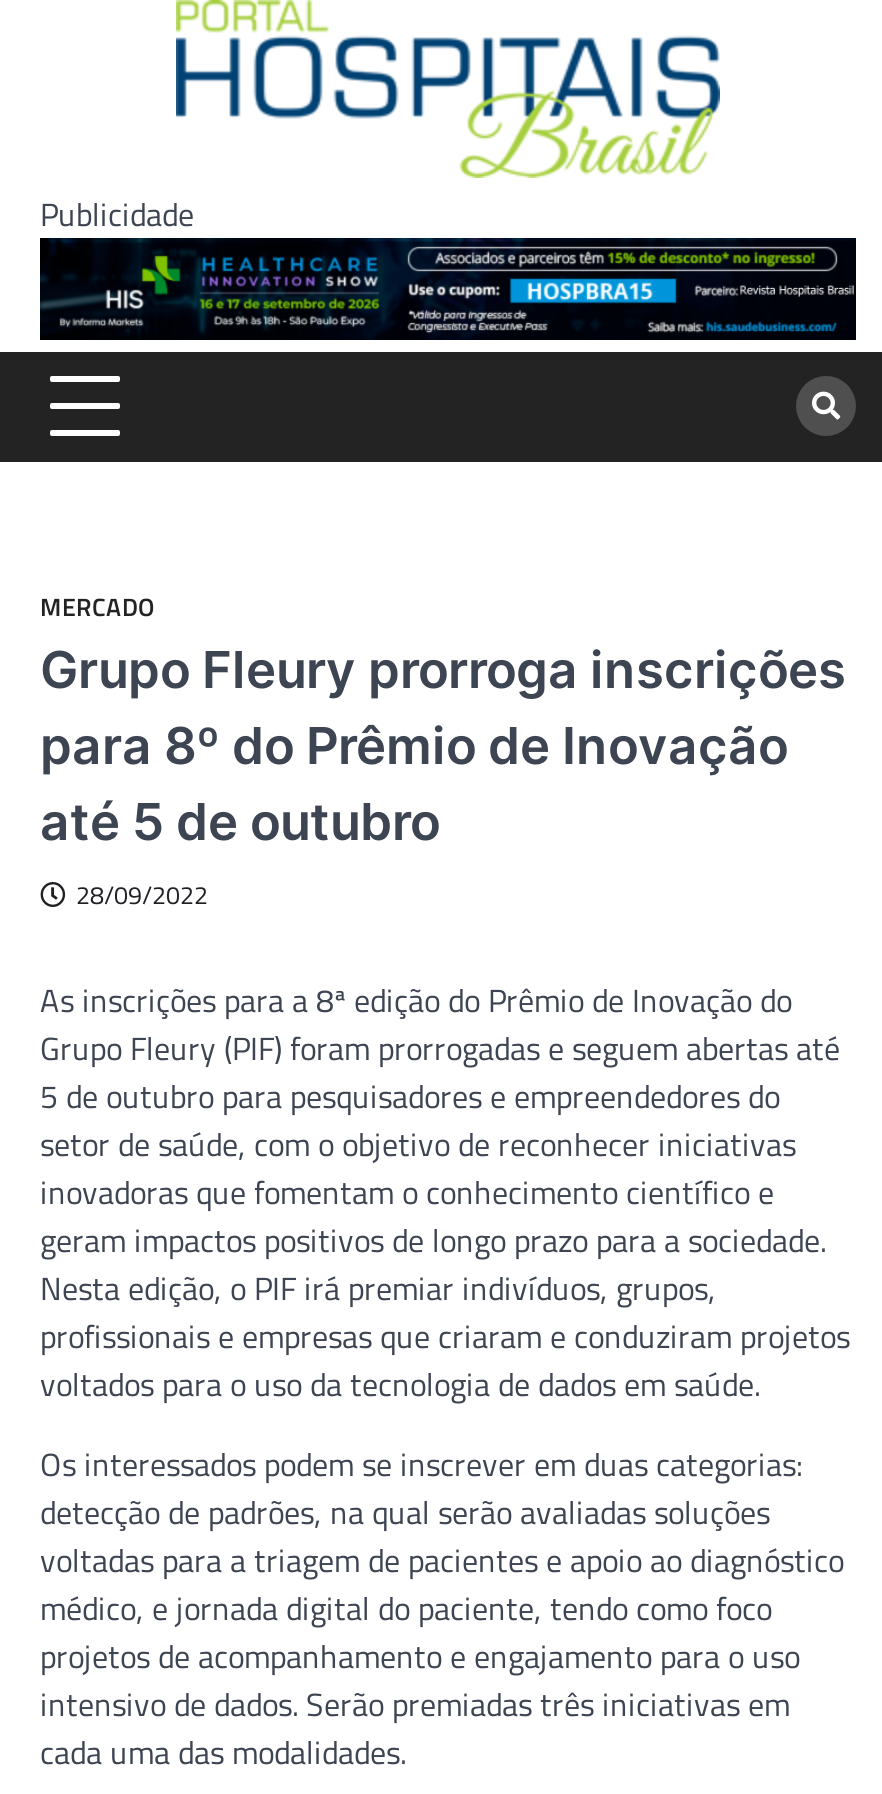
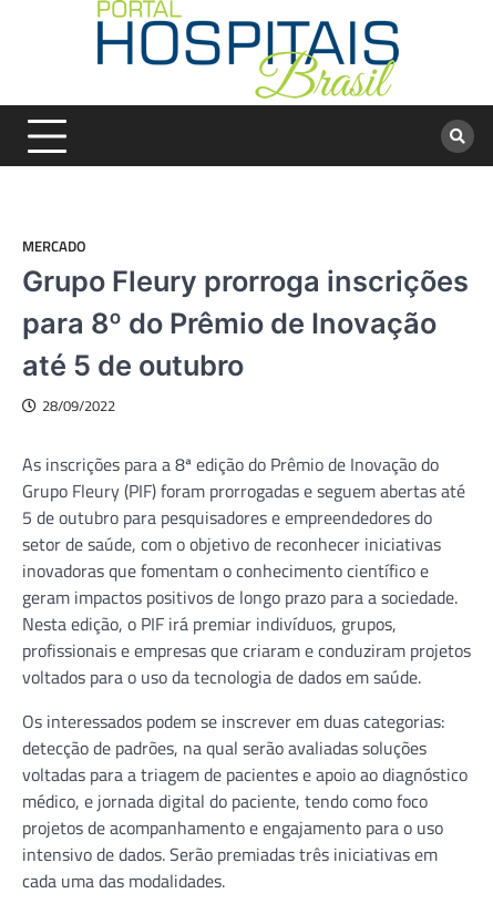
[40,190,194,238] Publicidade -> none

